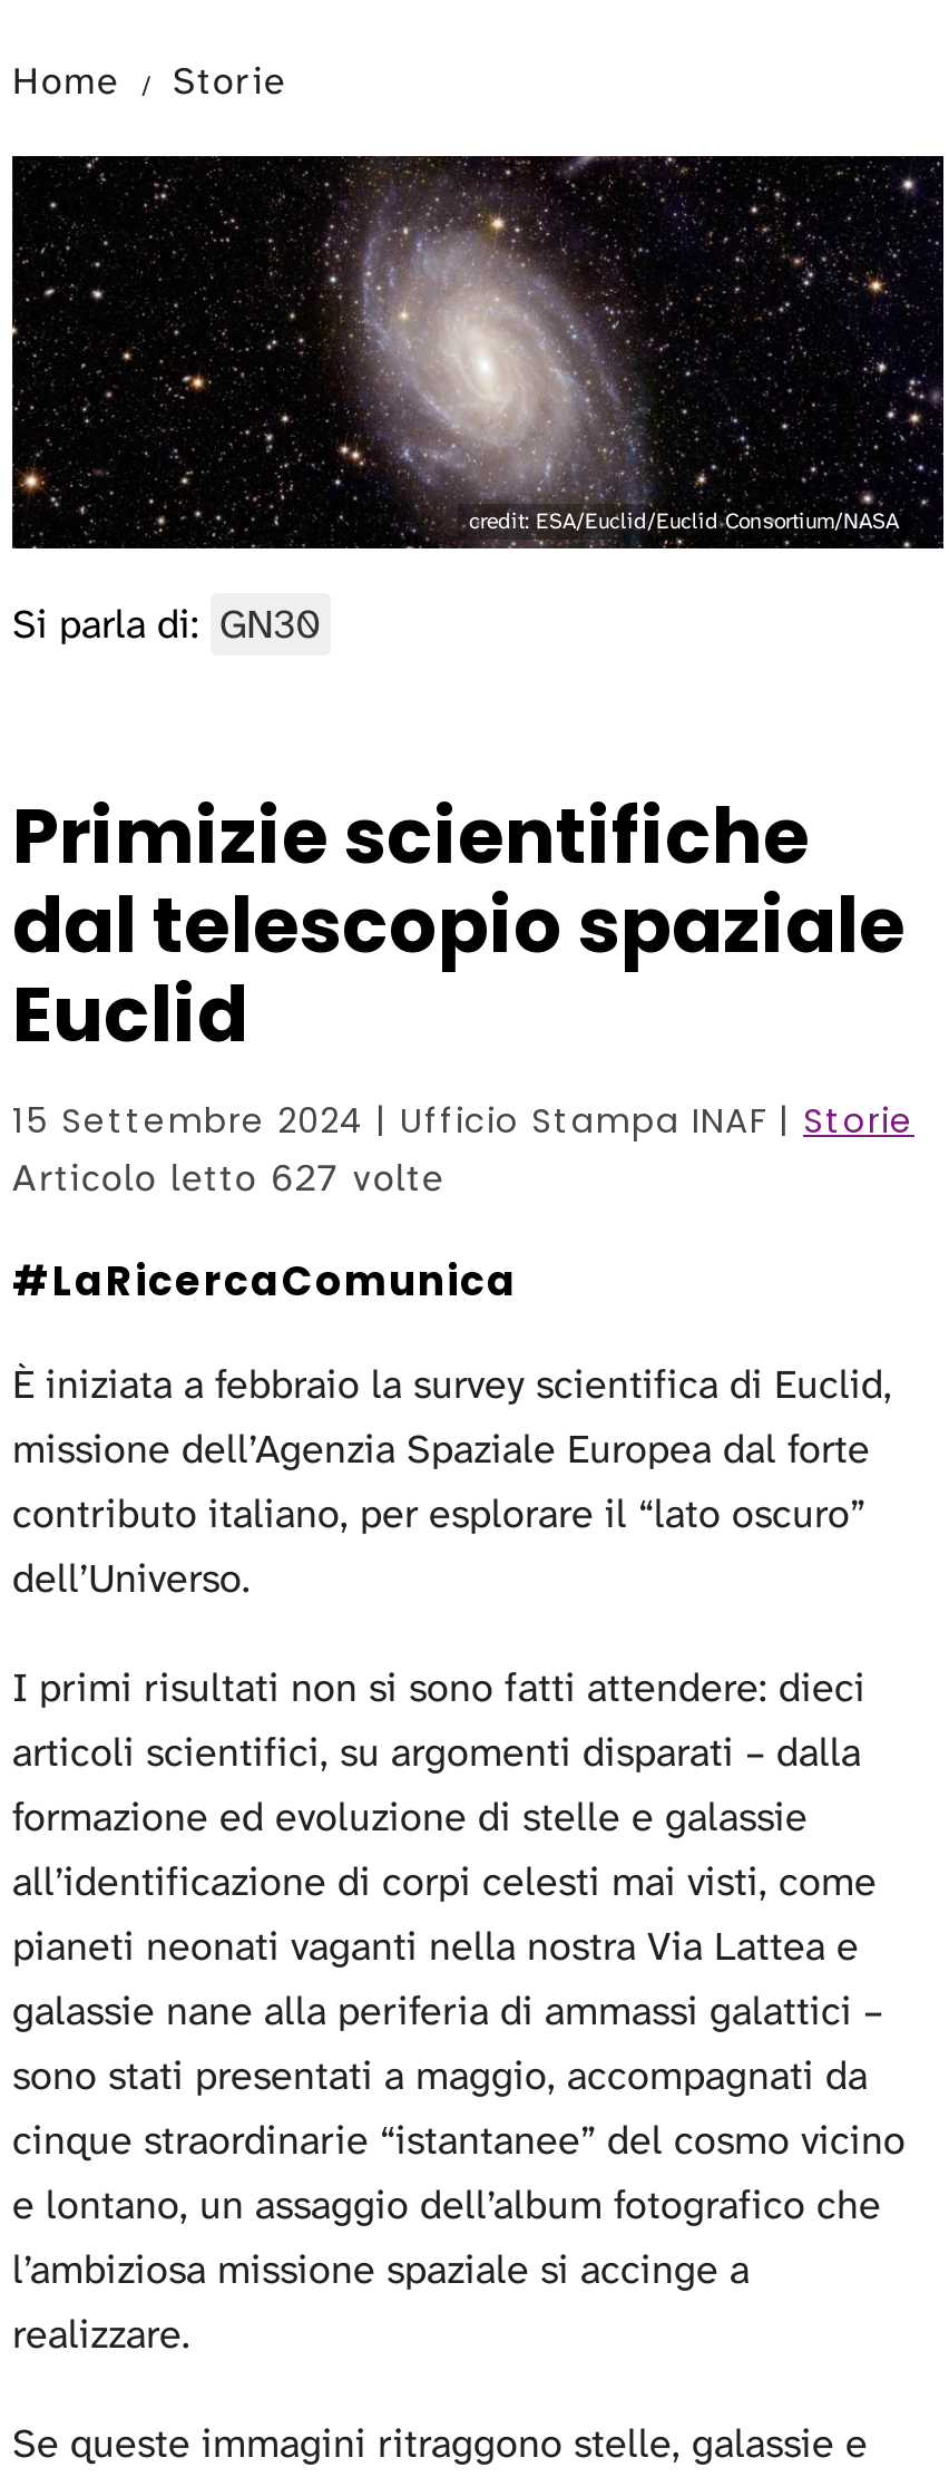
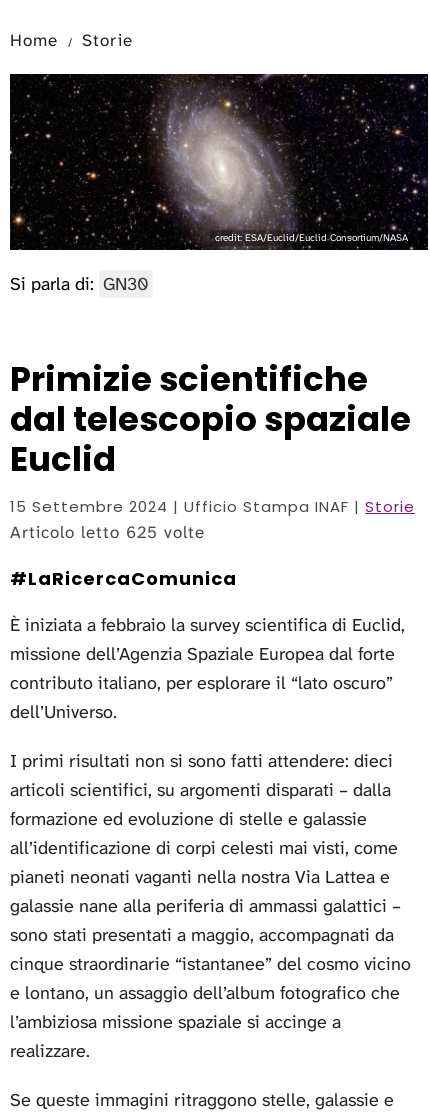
[12,1153,444,1202] Articolo letto 627 volte -> [10,521,205,543] Articolo letto 625 volte

